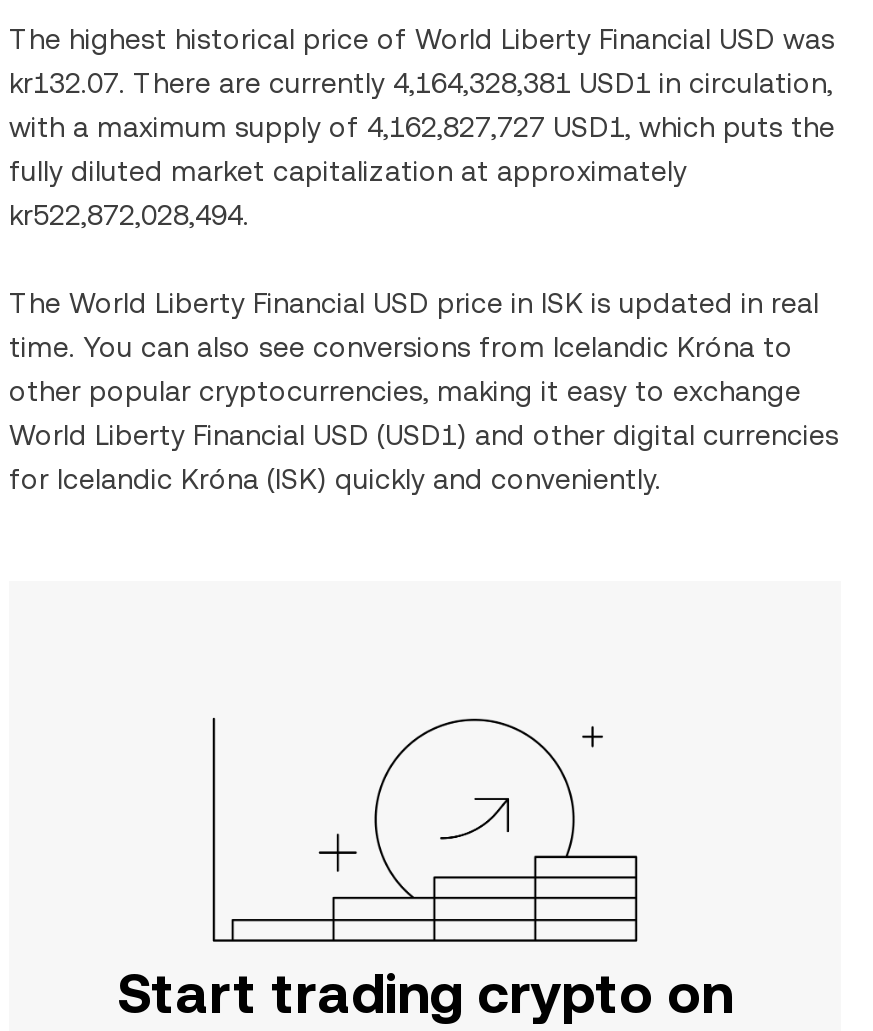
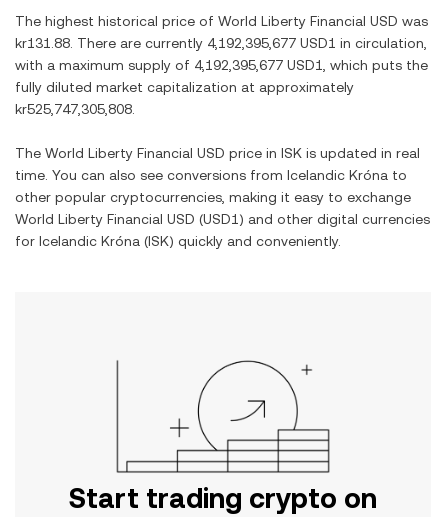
[9,67,833,99] kr132.07. There are currently 4,164,328,381 USD1 in circulation, -> [15,35,427,51] kr131.88. There are currently 4,192,395,677 USD1 in circulation,
[9,111,835,143] with a maximum supply of 4,162,827,727 USD1, which puts the -> [15,57,428,73] with a maximum supply of 4,192,395,677 USD1, which puts the
[9,199,249,231] kr522,872,028,494. -> [15,101,135,117] kr525,747,305,808.

